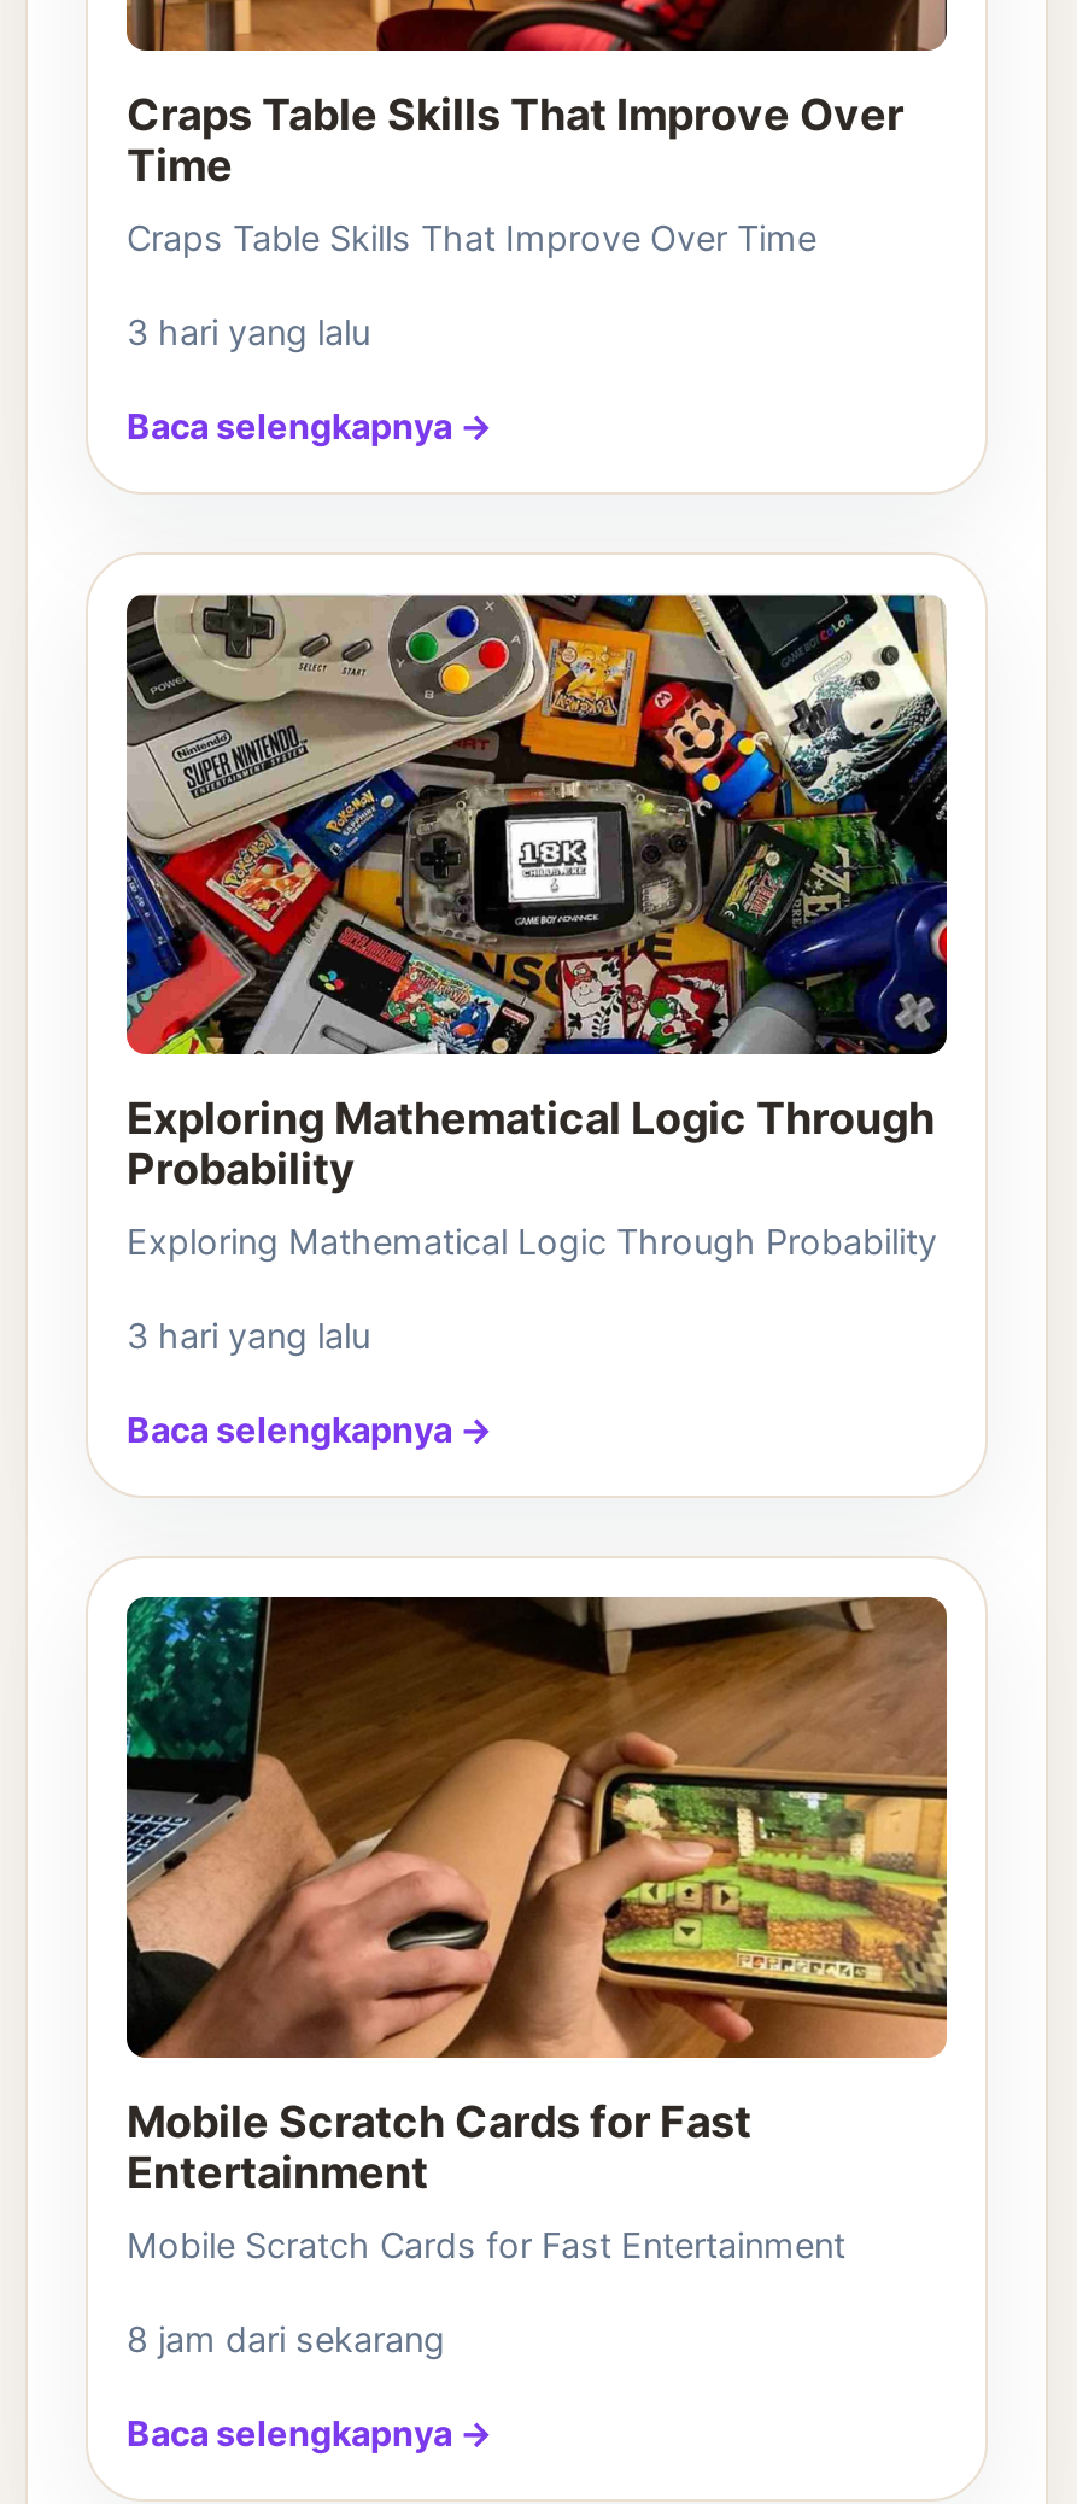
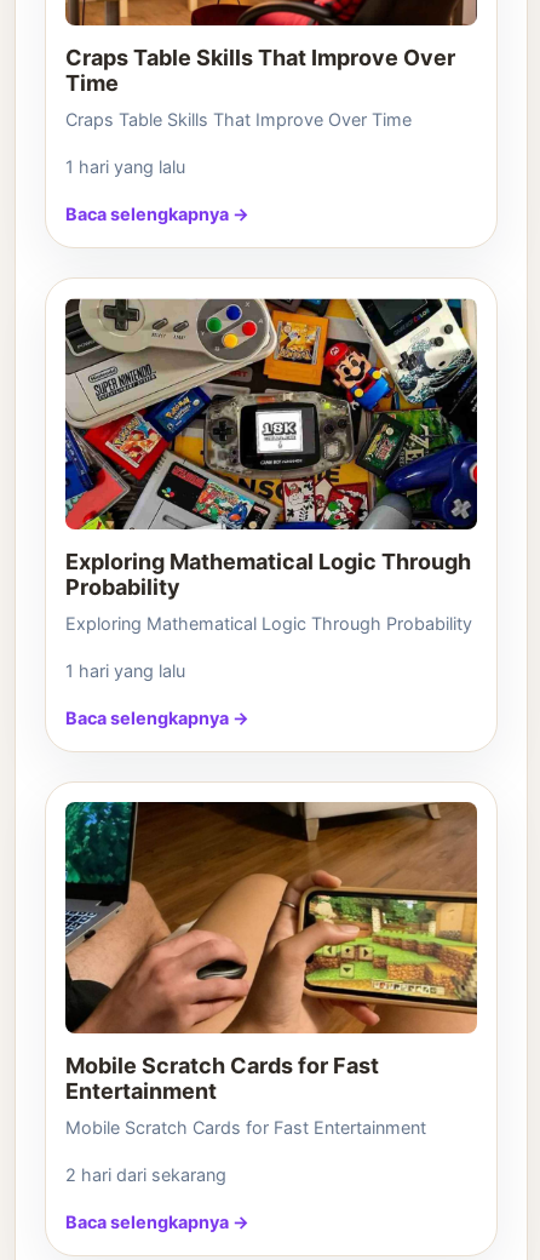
[127,310,370,351] 3 hari yang lalu -> [65,156,185,177] 1 hari yang lalu
[127,1314,370,1355] 3 hari yang lalu -> [65,660,185,681] 1 hari yang lalu
[127,2318,445,2360] 8 jam dari sekarang -> [65,1164,226,1185] 2 hari dari sekarang

